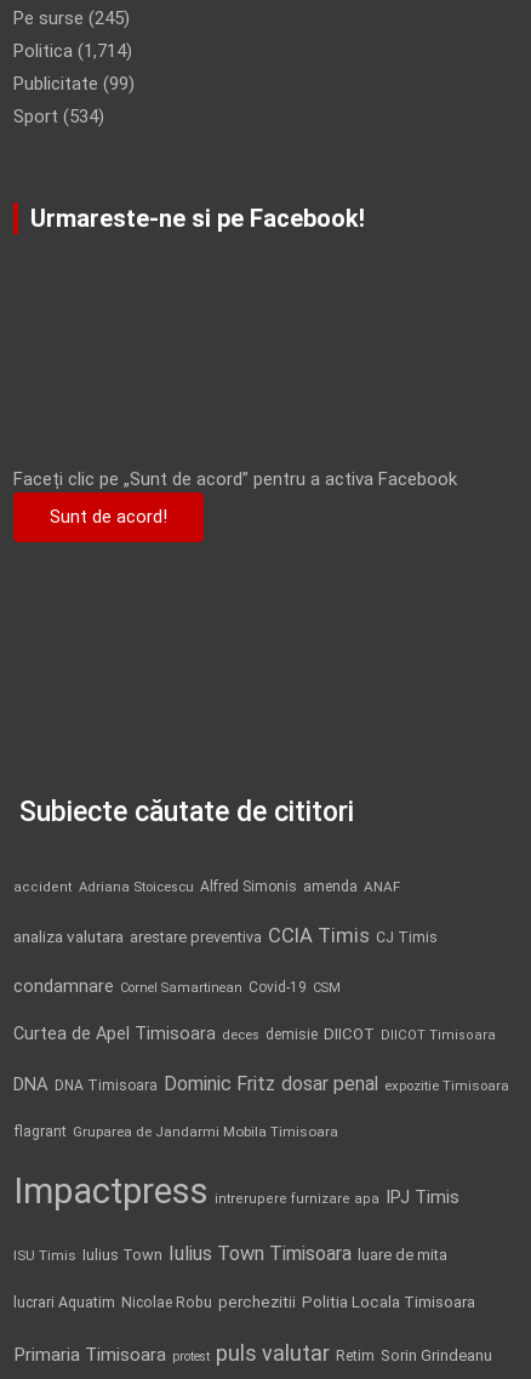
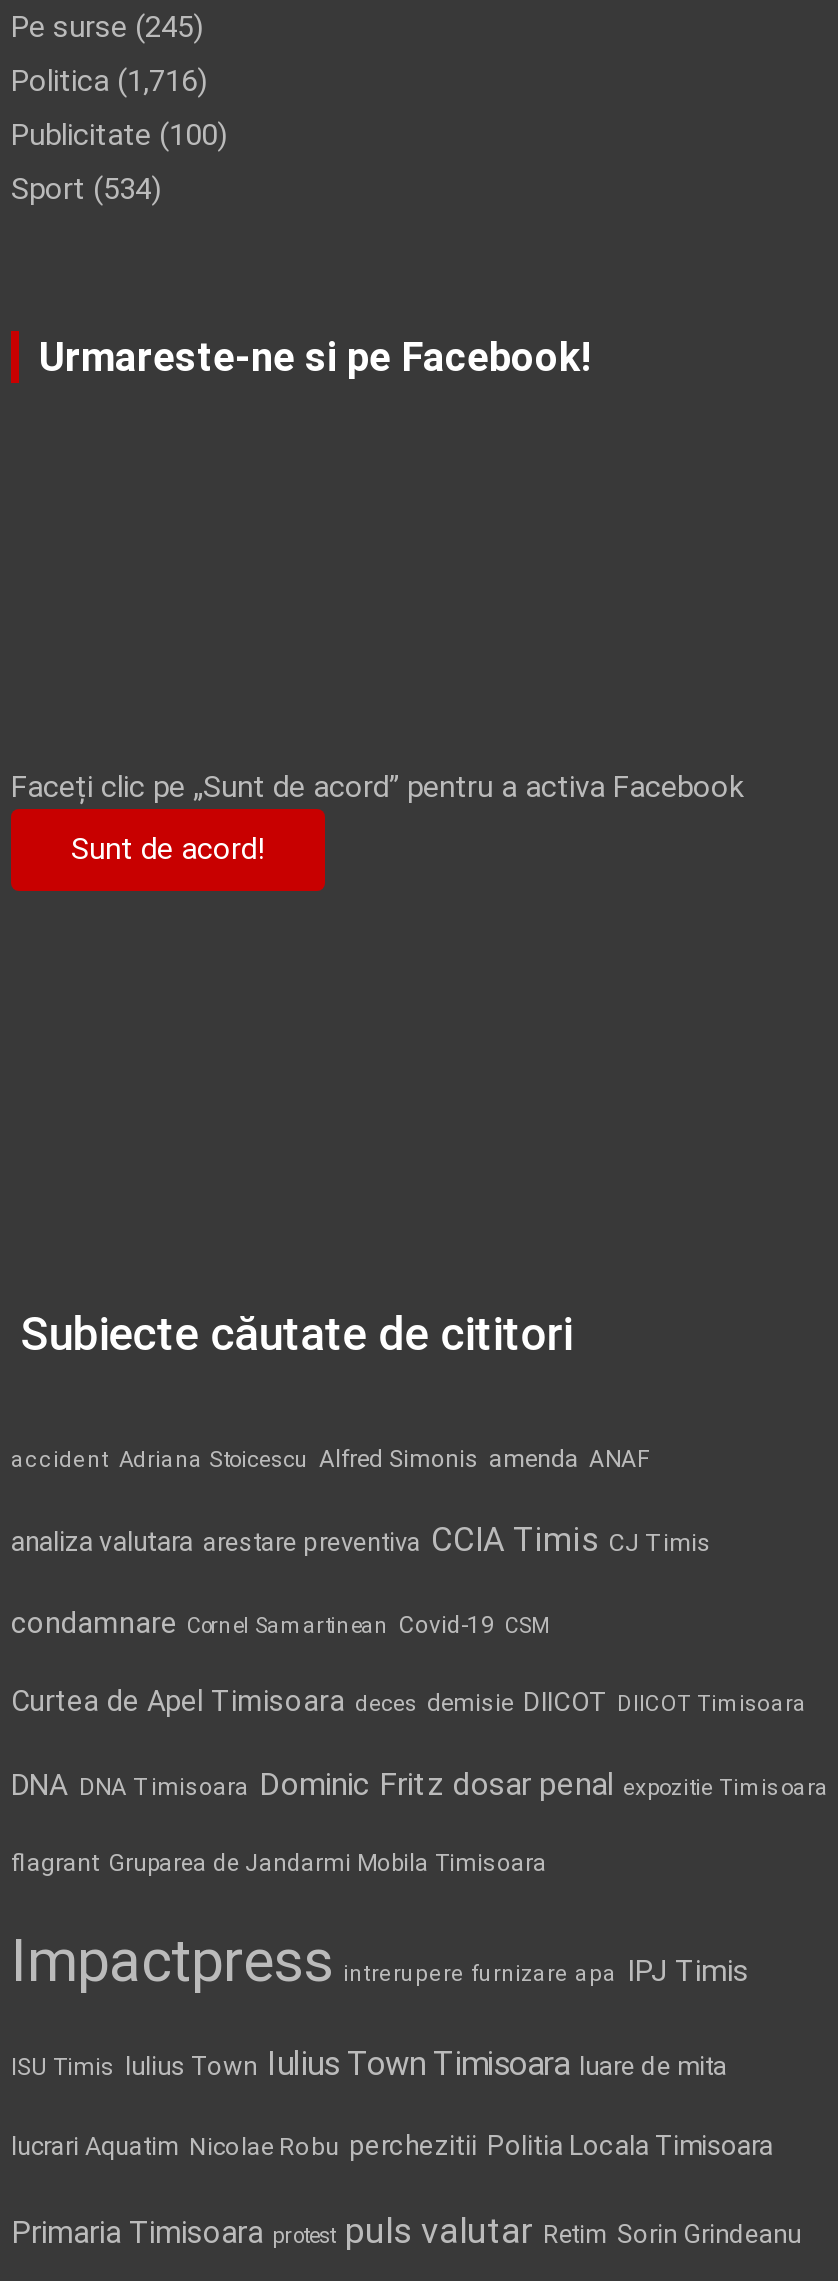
[13,40,132,62] Politica (1,714) -> [11,64,207,100] Politica (1,716)
[13,73,135,95] Publicitate (99) -> [11,118,227,154] Publicitate (100)

